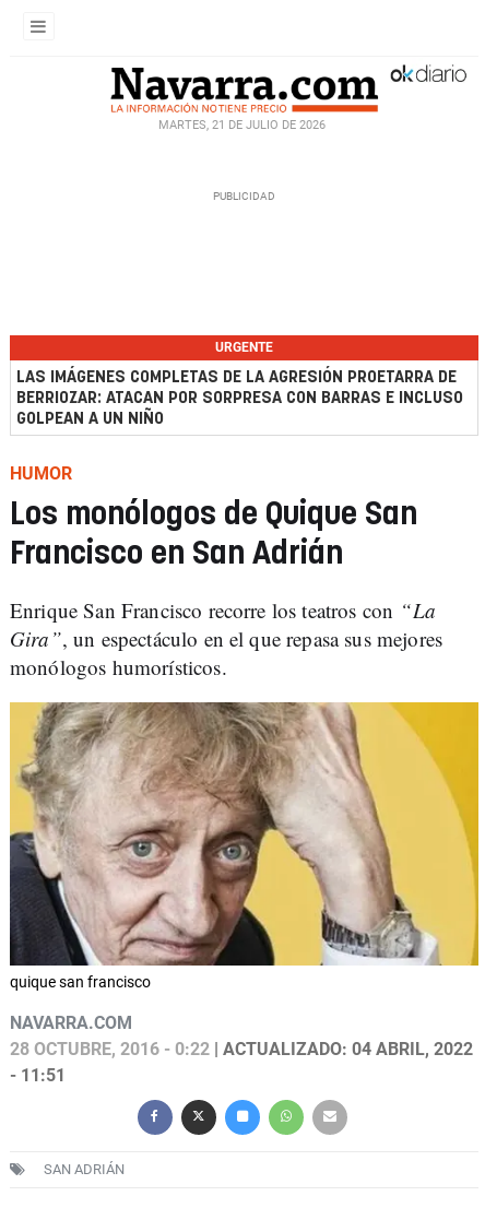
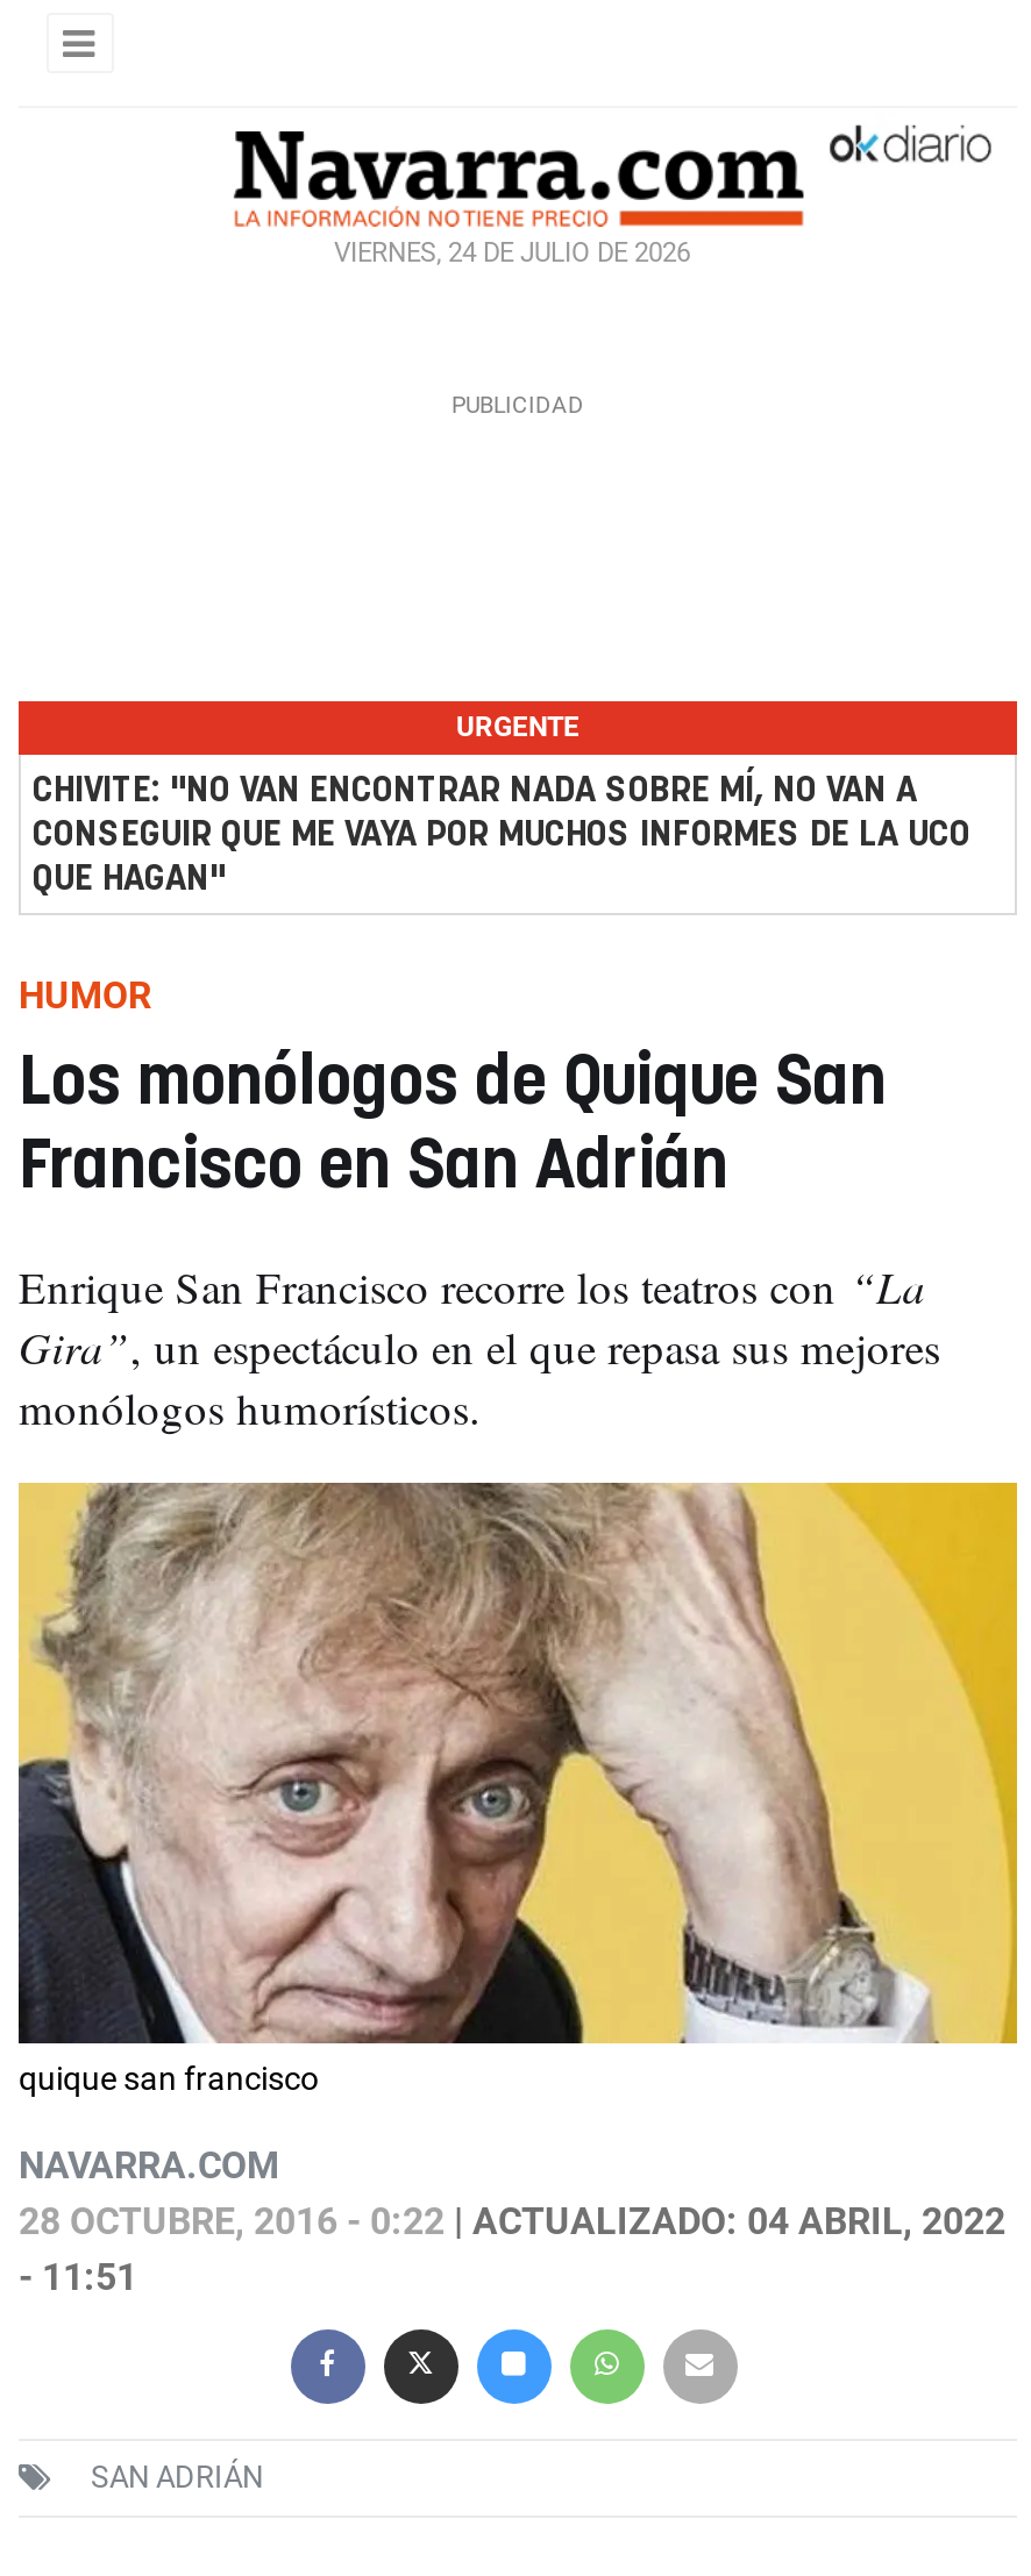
[158,118,325,132] MARTES, 21 DE JULIO DE 2026 -> [334,238,690,268] VIERNES, 24 DE JULIO DE 2026
[16,369,463,427] LAS IMÁGENES COMPLETAS DE LA AGRESIÓN PROETARRA DE | BERRIOZAR: ATACAN POR SORPRESA CON BARRAS E INCLUSO | GOLPEAN A UN NIÑO -> [33,773,970,897] CHIVITE: "NO VAN ENCONTRAR NADA SOBRE MÍ, NO VAN A | CONSEGUIR QUE ME VAYA POR MUCHOS INFORMES DE LA UCO | QUE HAGAN"

